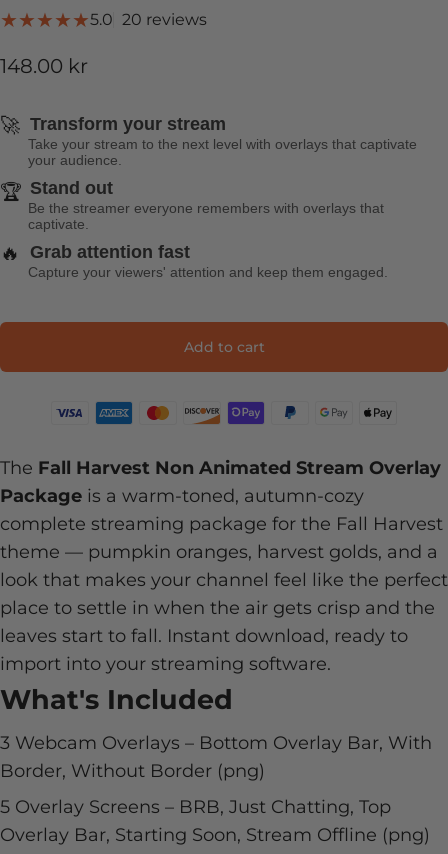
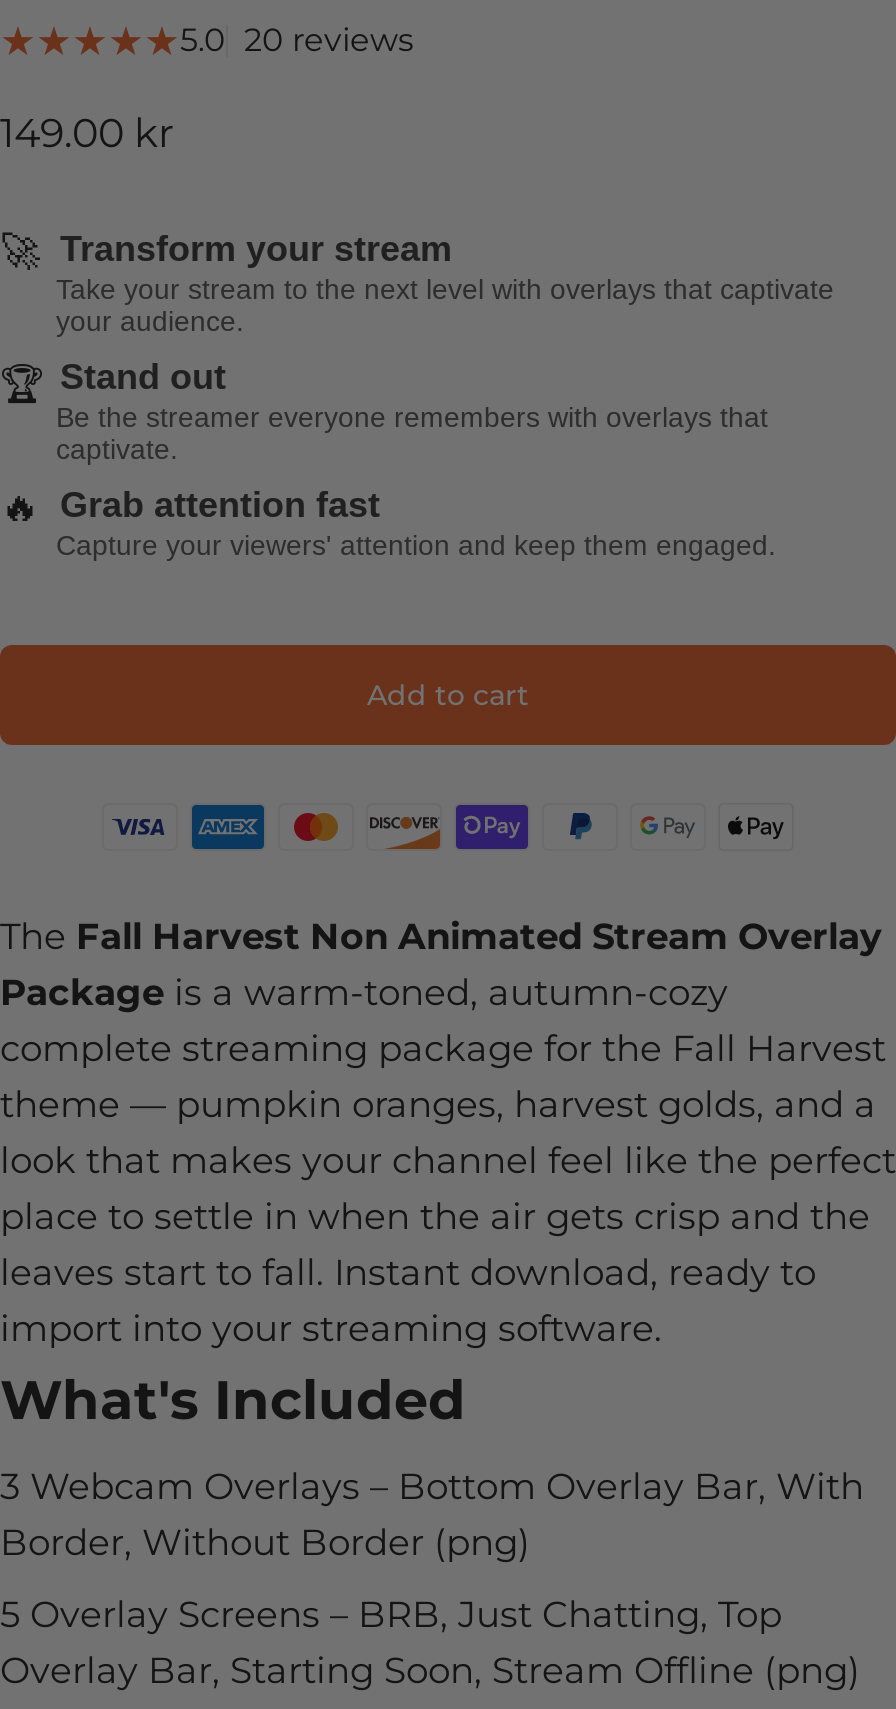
[0,54,88,78] 148.00 kr -> [0,109,174,157] 149.00 kr

